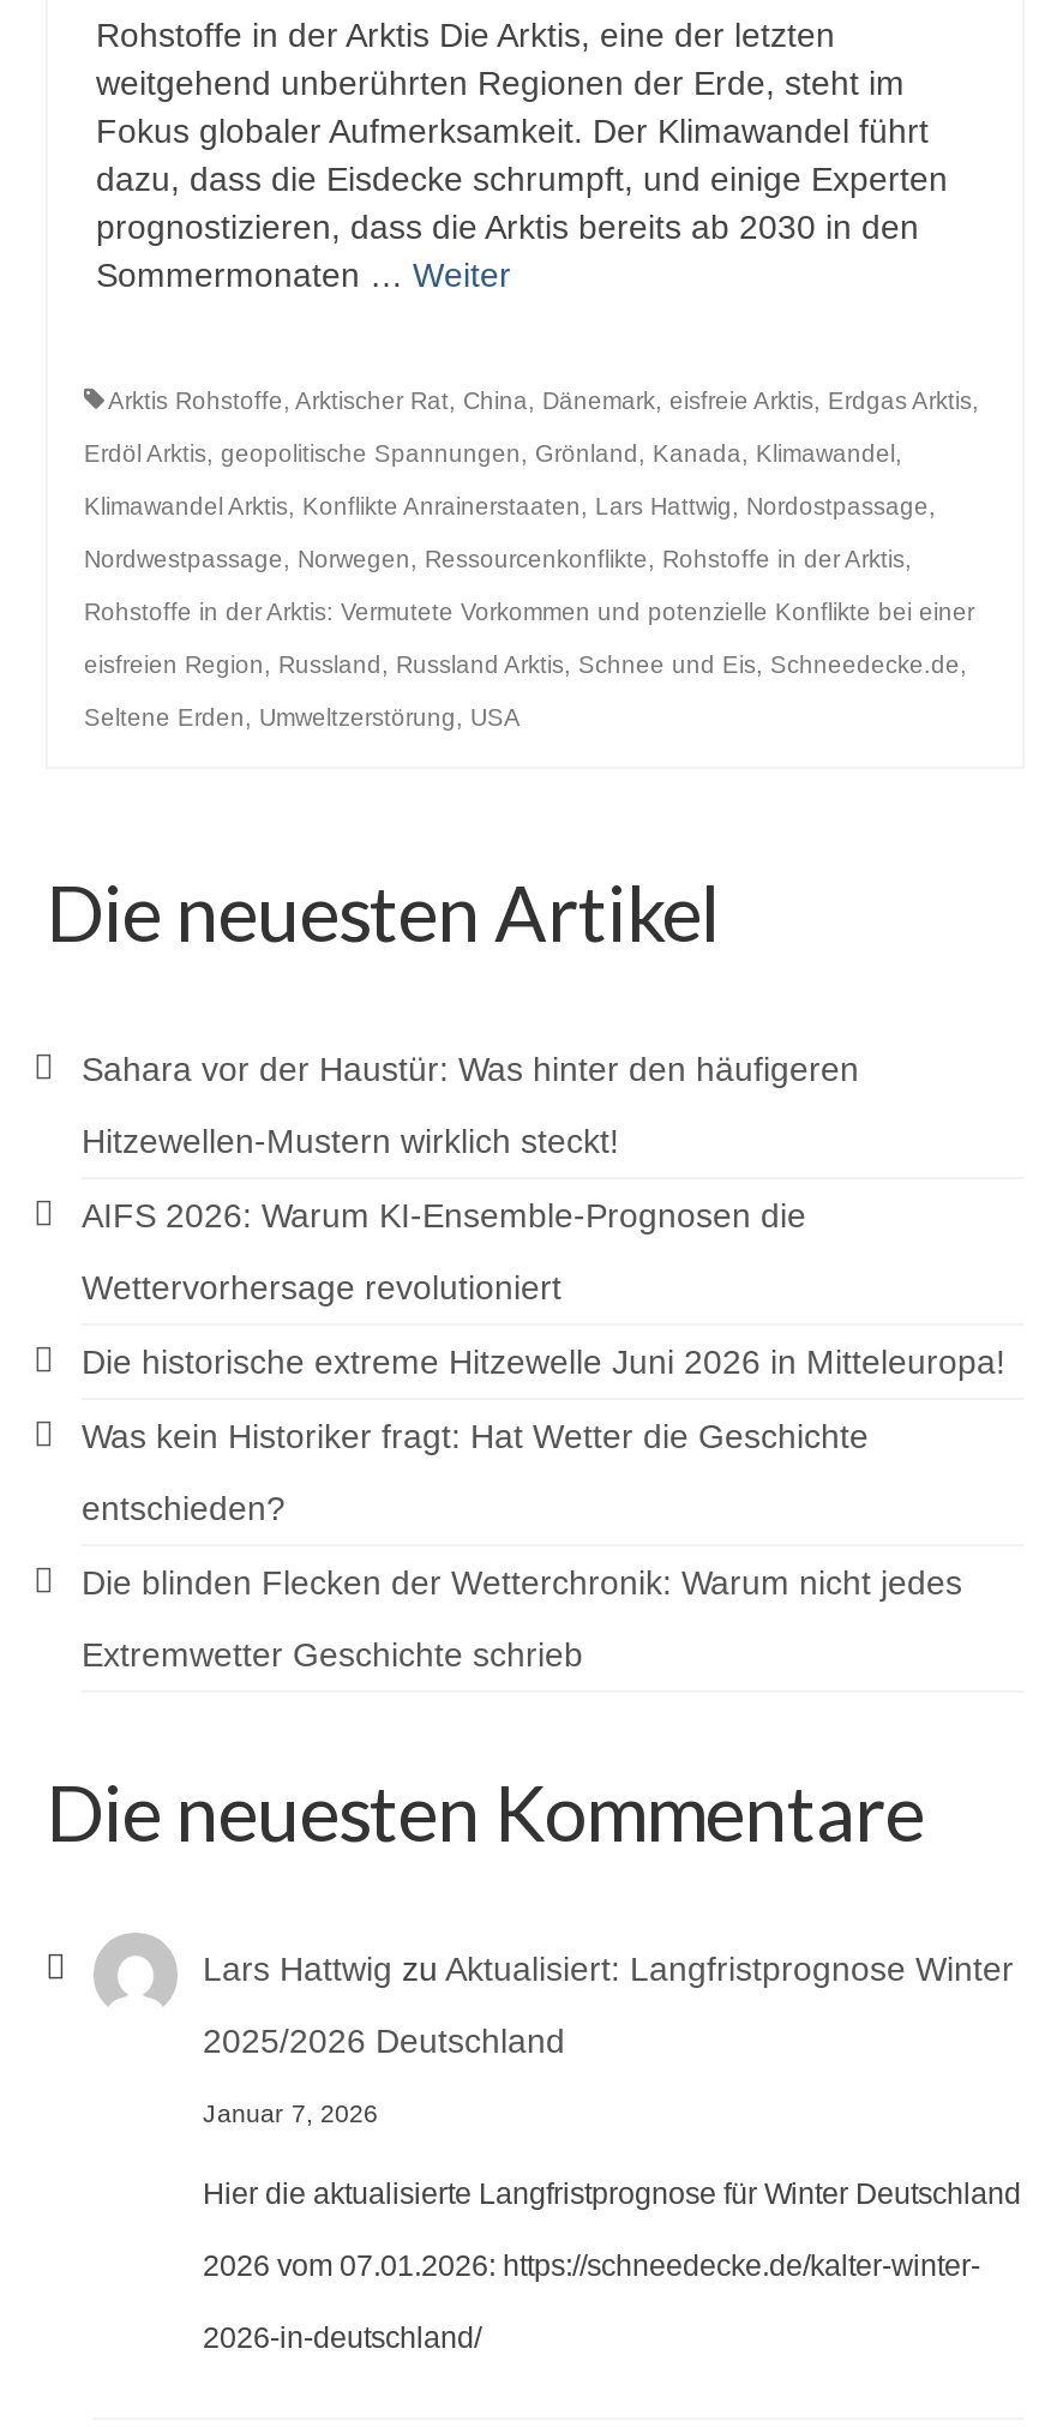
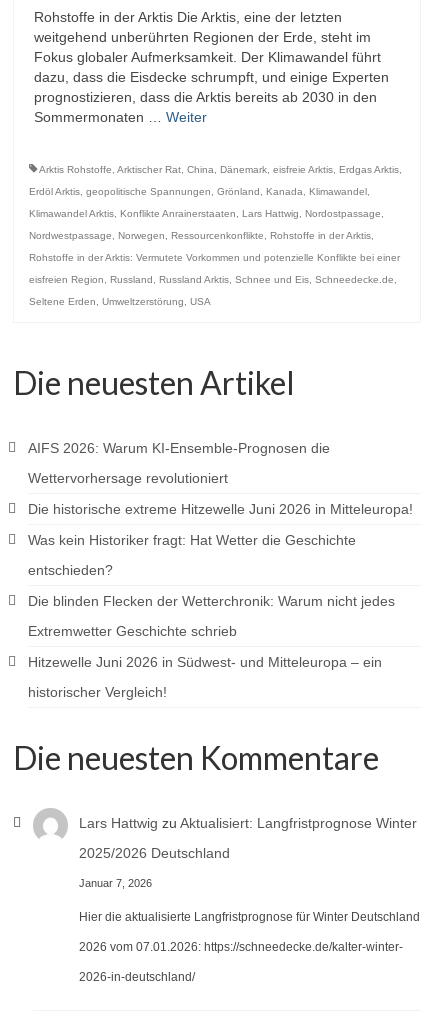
[82,1050,859,1160] Sahara vor der Haustür: Was hinter den häufigeren | Hitzewellen-Mustern wirklich steckt! -> none
moved [82,1196,1005,1674] -> [28,440,413,639]: AIFS 2026: Warum KI-Ensemble-Prognosen die | Wettervorhersage revolutioniert | Die historische extreme Hitzewelle Juni 2026 in Mitteleuropa! | Was kein Historiker fragt: Hat Wetter die Geschichte | entschieden? | Die blinden Flecken der Wetterchronik: Warum nicht jedes | Extremwetter Geschichte schrieb
none -> [28,654,382,700] Hitzewelle Juni 2026 in Südwest- und Mitteleuropa – ein | historischer Vergleich!

